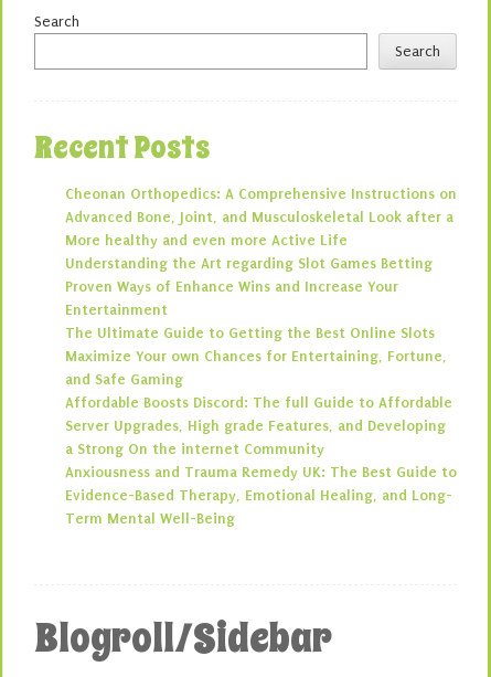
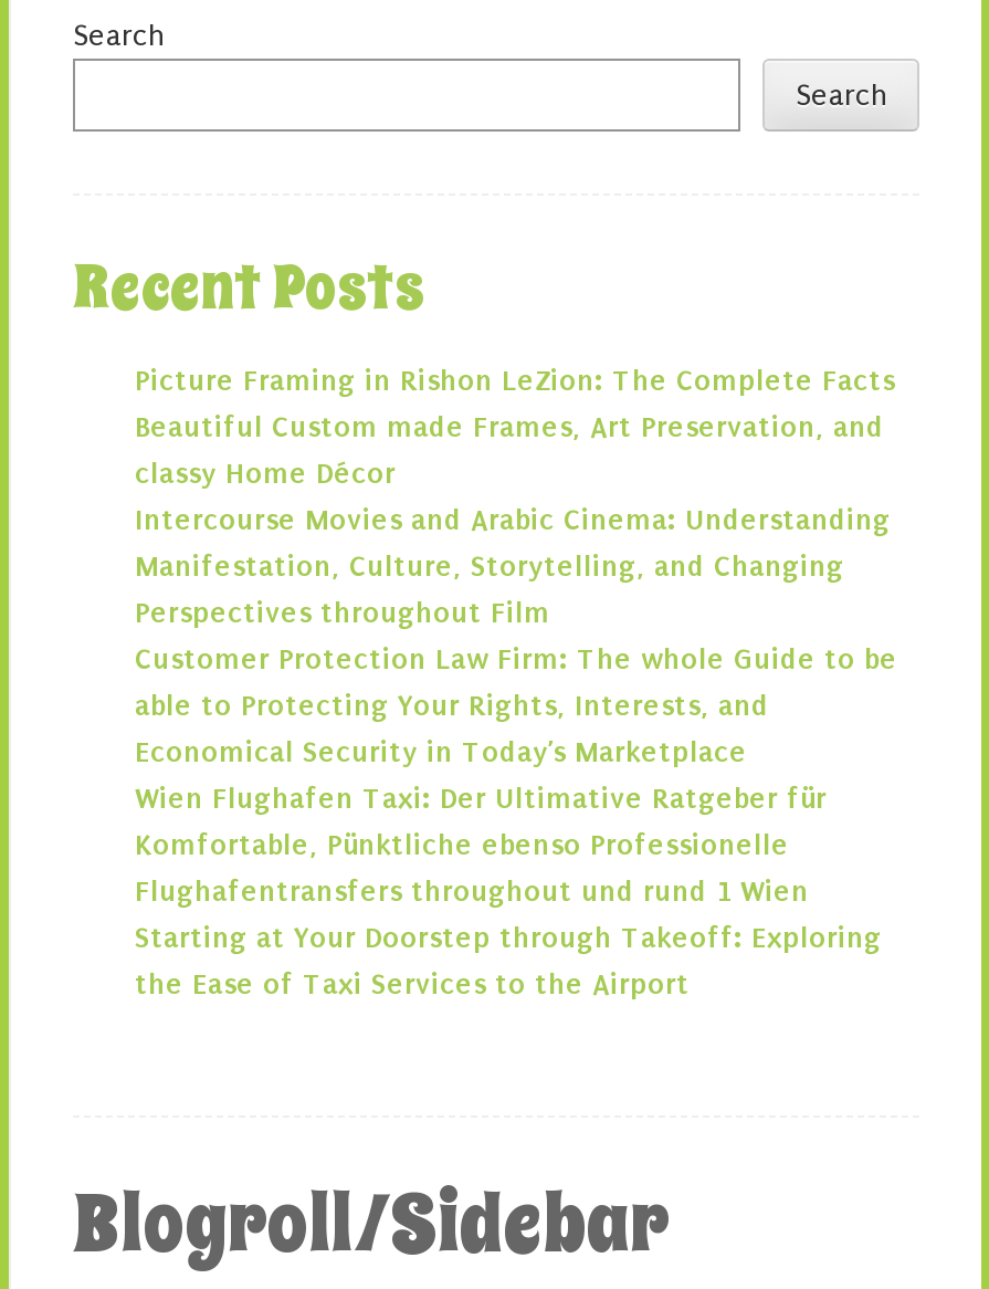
[65,186,457,527] Cheonan Orthopedics: A Comprehensive Instructions on | Advanced Bone, Joint, and Musculoskeletal Look after a | More healthy and even more Active Life | Understanding the Art regarding Slot Games Betting | Proven Ways of Enhance Wins and Increase Your | Entertainment | The Ultimate Guide to Getting the Best Online Slots | Maximize Your own Chances for Entertaining, Fortune, | and Safe Gaming | Affordable Boosts Discord: The full Guide to Affordable | Server Upgrades, High grade Features, and Developing | a Strong On the internet Community | Anxiousness and Trauma Remedy UK: The Best Guide to | Evidence-Based Therapy, Emotional Healing, and Long- | Term Mental Well-Being -> [135,364,897,1000] Picture Framing in Rishon LeZion: The Complete Facts | Beautiful Custom made Frames, Art Preservation, and | classy Home Décor | Intercourse Movies and Arabic Cinema: Understanding | Manifestation, Culture, Storytelling, and Changing | Perspectives throughout Film | Customer Protection Law Firm: The whole Guide to be | able to Protecting Your Rights, Interests, and | Economical Security in Today’s Marketplace | Wien Flughafen Taxi: Der Ultimative Ratgeber für | Komfortable, Pünktliche ebenso Professionelle | Flughafentransfers throughout und rund 1 Wien | Starting at Your Doorstep through Takeoff: Exploring | the Ease of Taxi Services to the Airport

